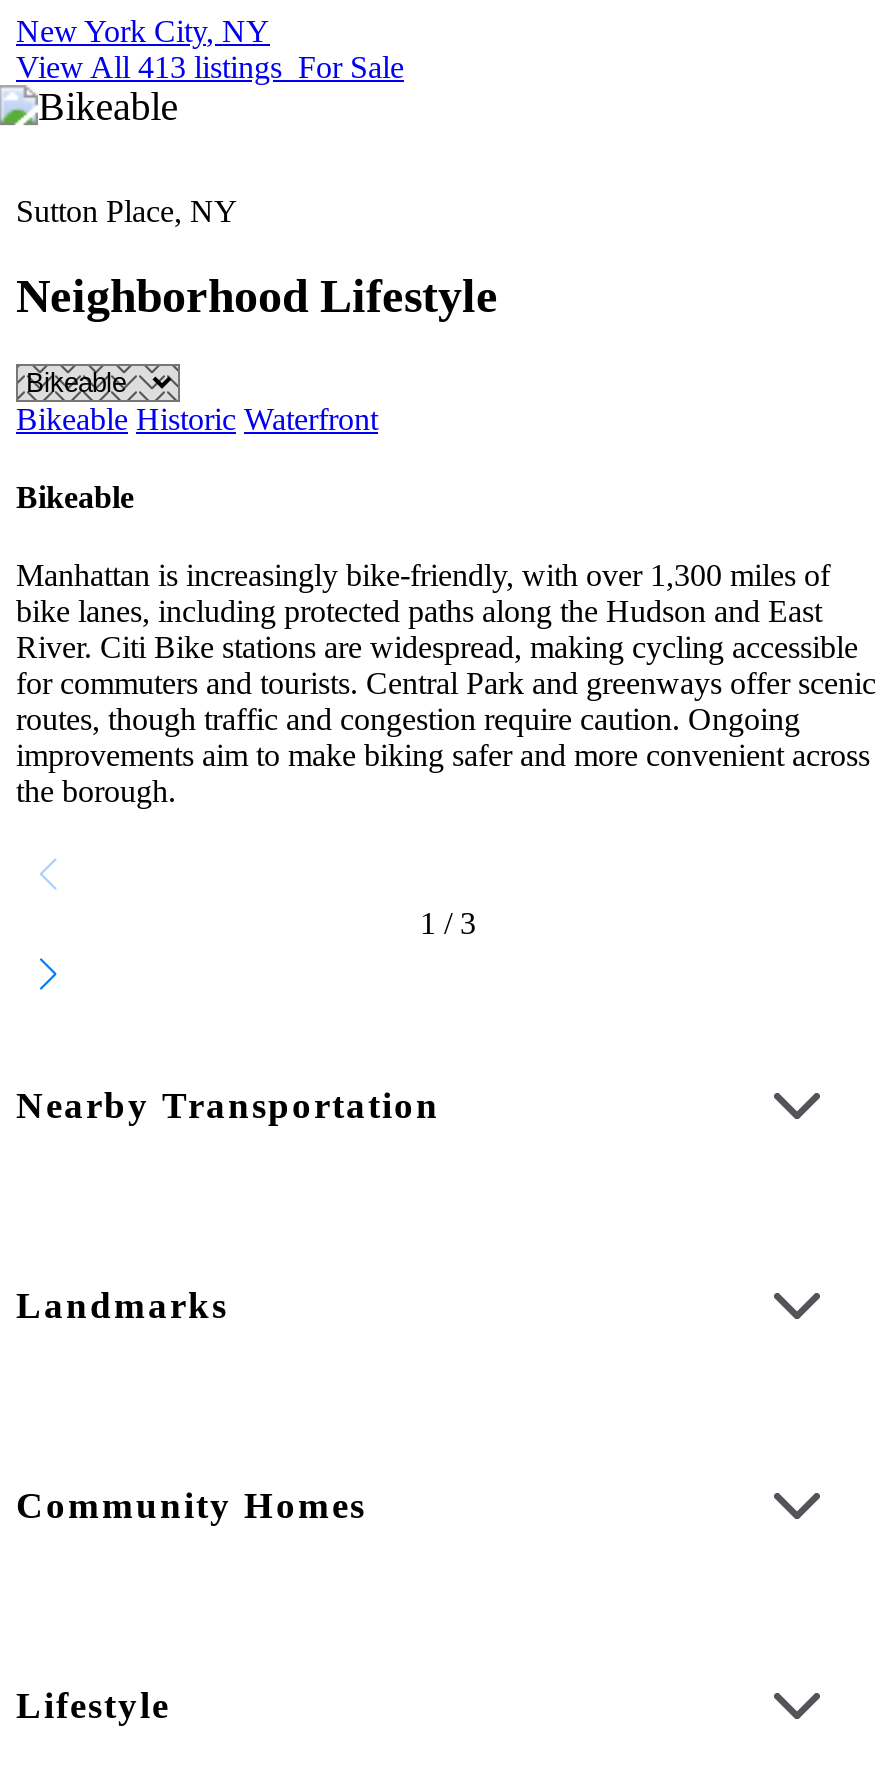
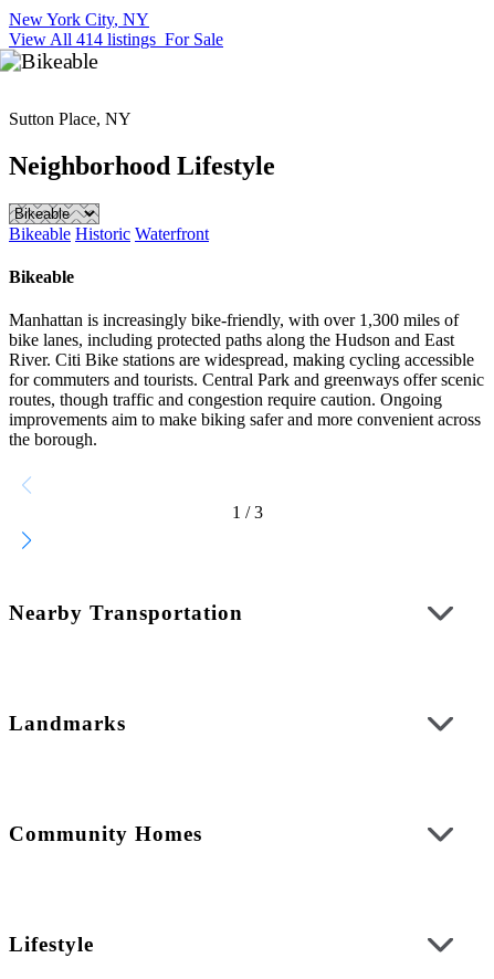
[16,50,404,84] View All 413 listings For Sale -> [9,30,223,48] View All 414 listings For Sale

